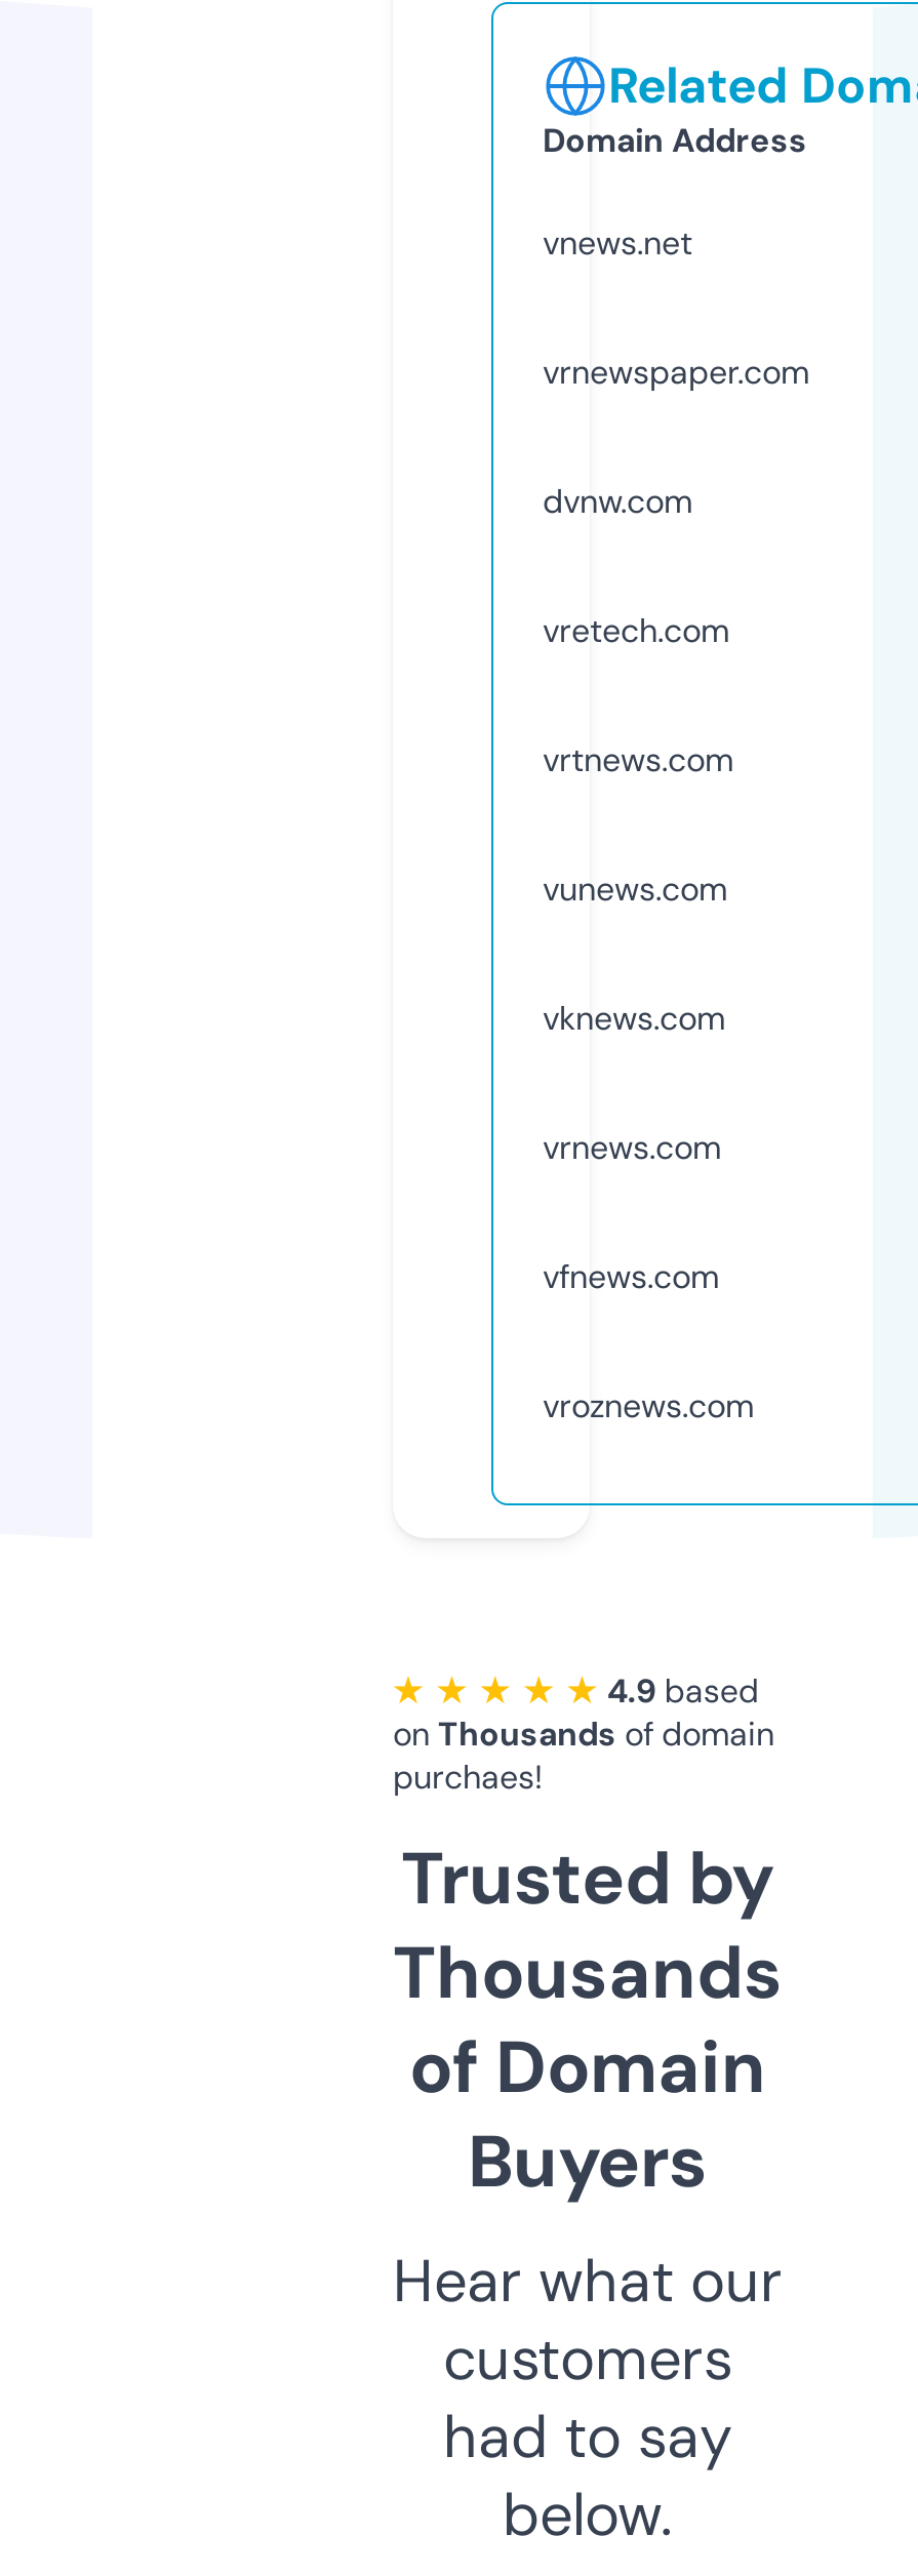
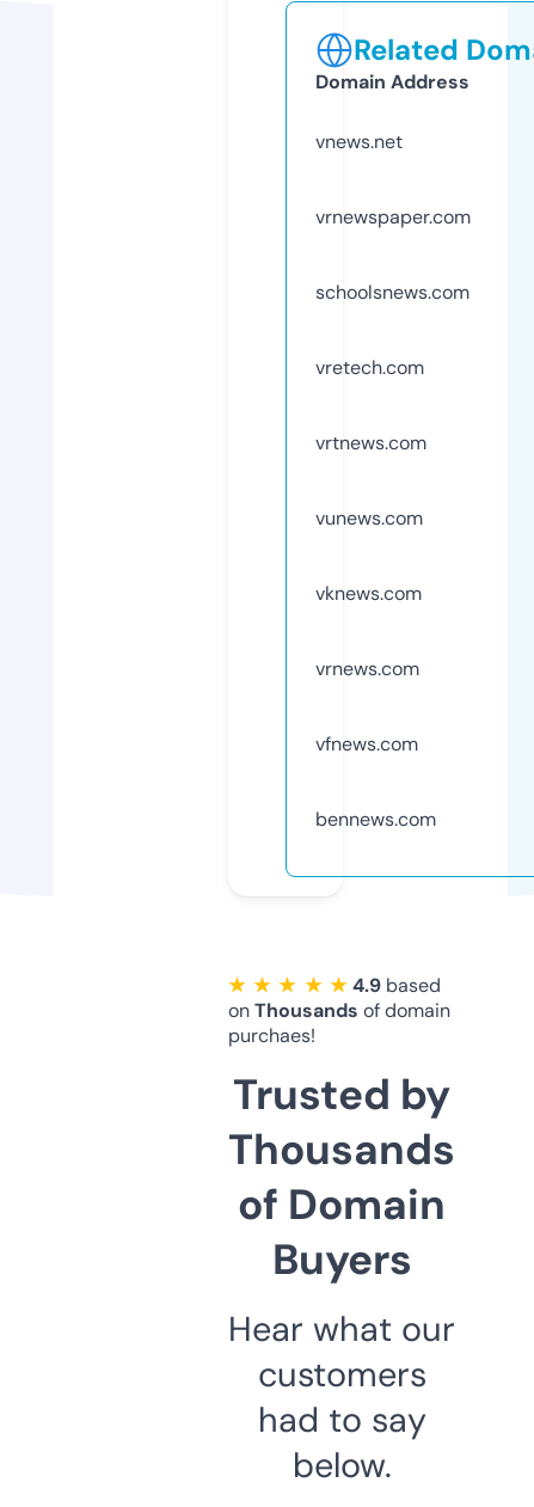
[543,480,692,523] dvnw.com -> [315,279,469,305] schoolsnews.com
[543,1384,754,1427] vroznews.com -> [315,806,436,832] bennews.com

